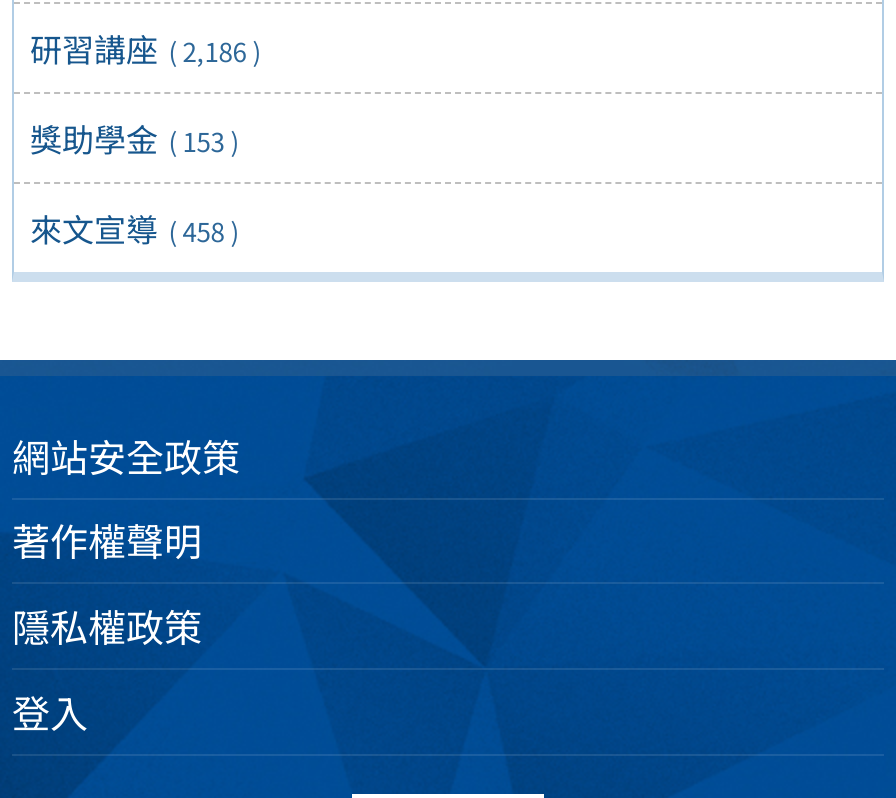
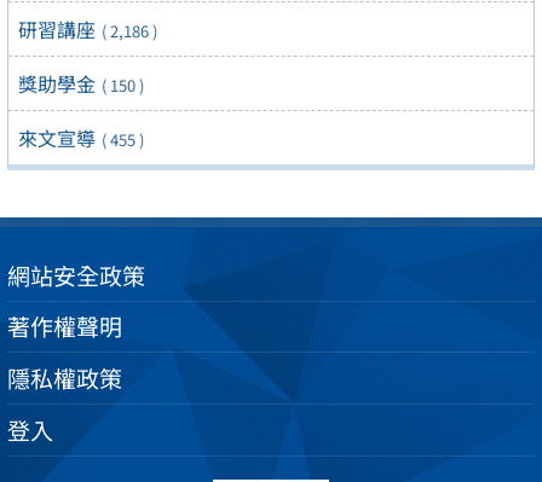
[30,115,239,163] 獎助學金 ( 153 ) -> [18,69,144,98] 獎助學金 ( 150 )
[30,205,239,253] 來文宣導 ( 458 ) -> [18,124,144,153] 來文宣導 ( 455 )

